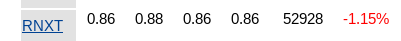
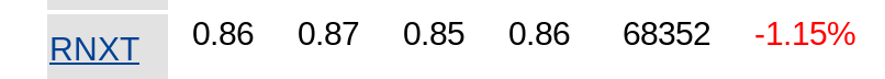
[135,10,163,27] 0.88 -> [298,14,464,51] 0.87 | 0.85
[231,10,323,27] 0.86 | 52928 -> [623,14,710,51] 68352

